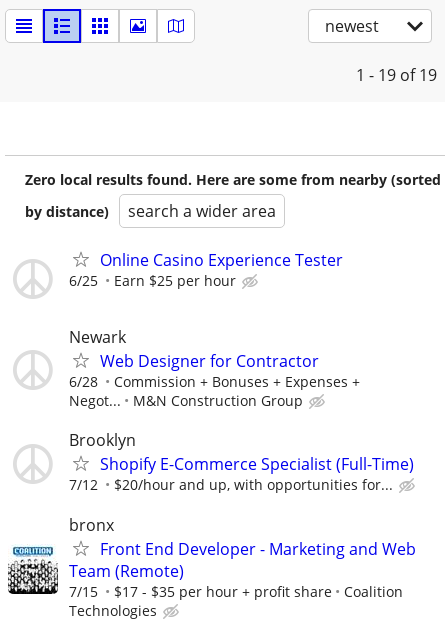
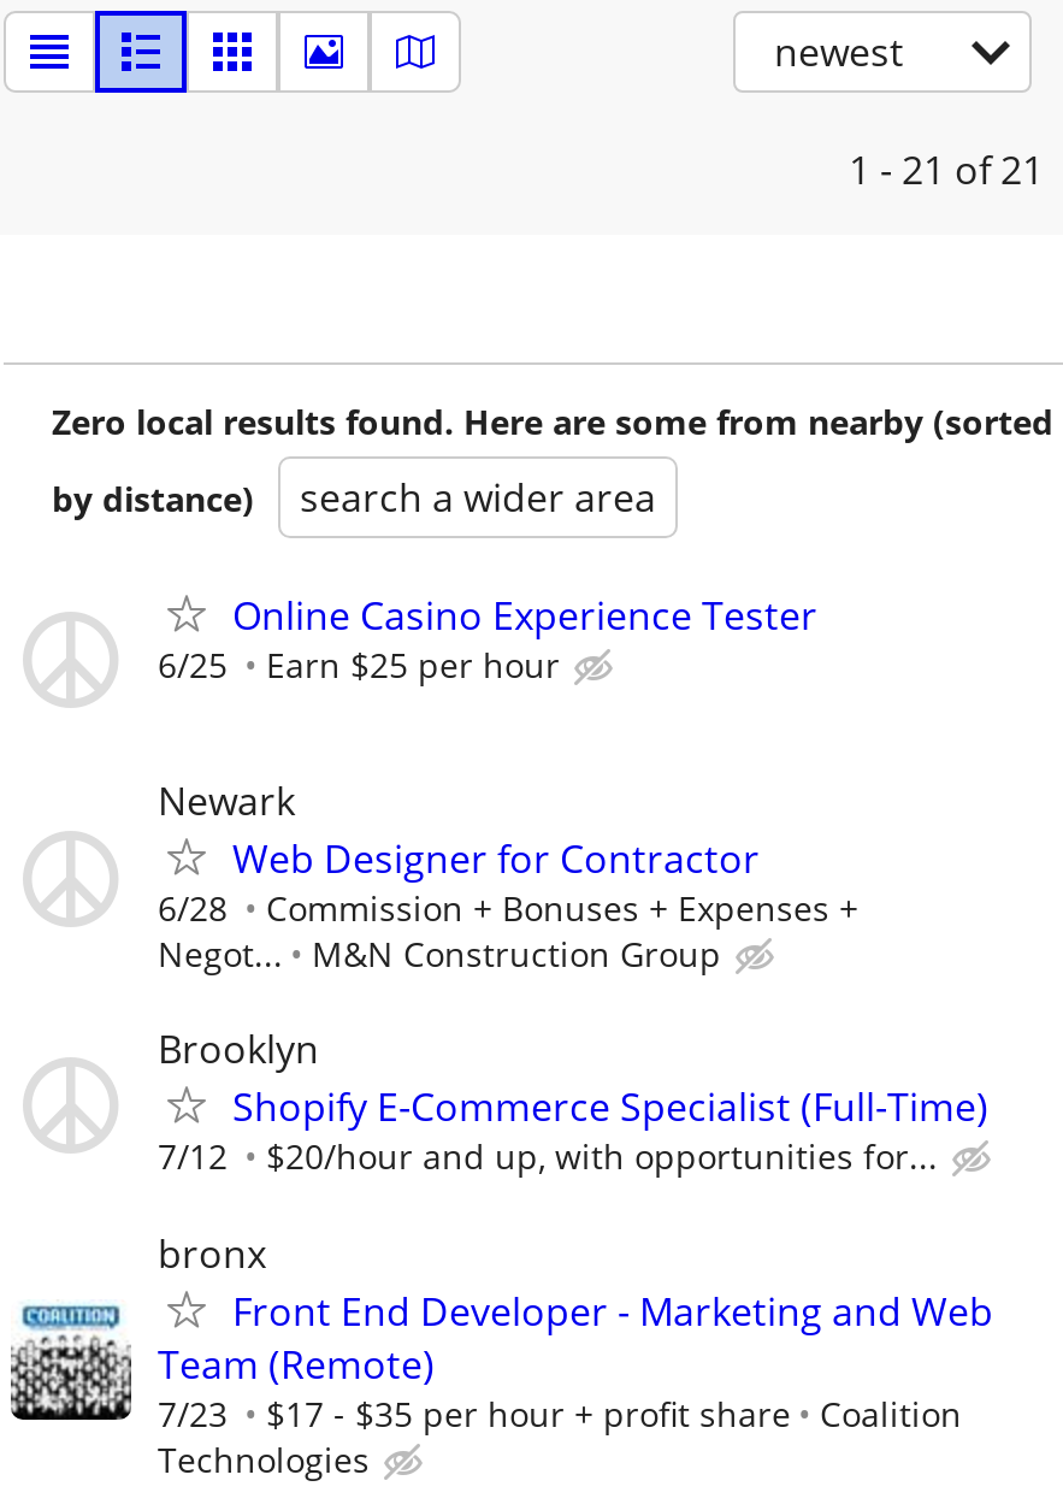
[356,64,437,86] 1 - 19 of 19 -> [849,143,1044,196] 1 - 21 of 21
[69,582,403,601] 7/15 $17 - $35 per hour + profit share Coalition -> [158,1390,962,1436] 7/23 $17 - $35 per hour + profit share Coalition

